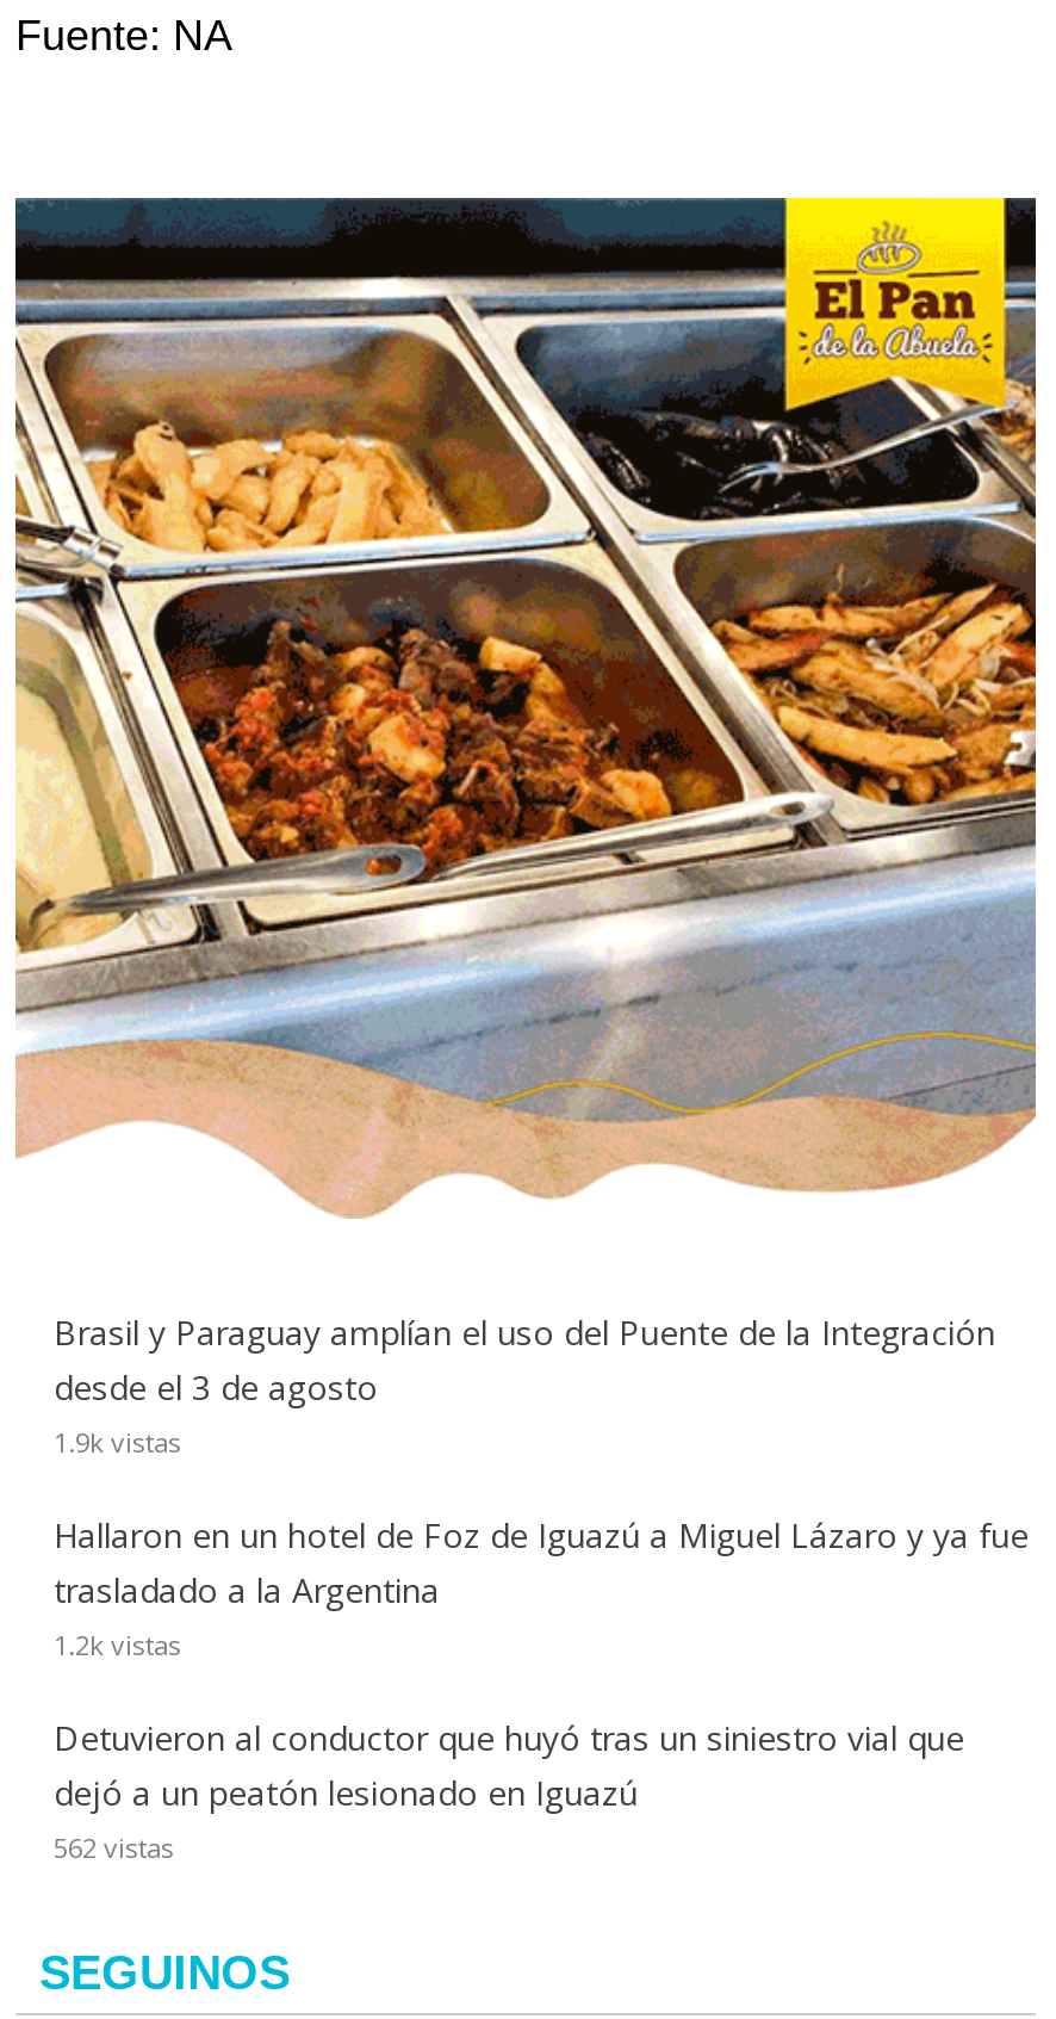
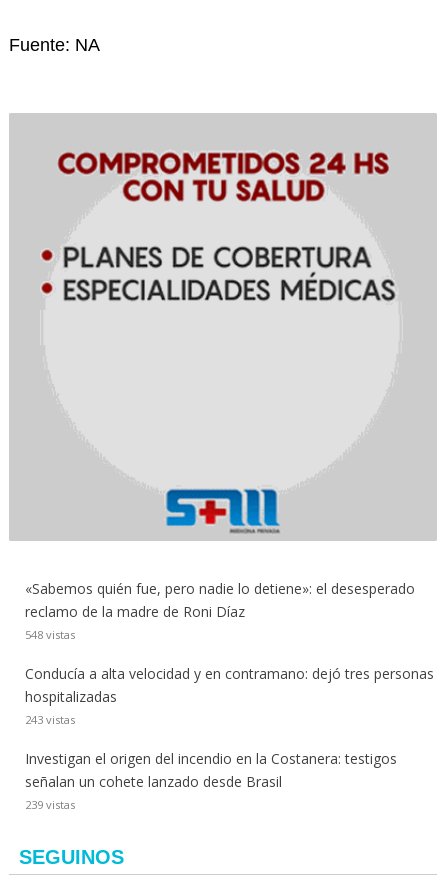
[13,194,1038,1459] [image] | Brasil y Paraguay amplían el uso del Puente de la Integración | desde el 3 de agosto | 1.9k vistas -> [9,113,437,642] [image] | «Sabemos quién fue, pero nadie lo detiene»: el desesperado | reclamo de la madre de Roni Díaz | 548 vistas
[54,1511,1029,1661] Hallaron en un hotel de Foz de Iguazú a Miguel Lázaro y ya fue | trasladado a la Argentina | 1.2k vistas -> [25,664,434,727] Conducía a alta velocidad y en contramano: dejó tres personas | hospitalizadas | 243 vistas
[54,1714,964,1864] Detuvieron al conductor que huyó tras un siniestro vial que | dejó a un peatón lesionado en Iguazú | 562 vistas -> [25,749,397,812] Investigan el origen del incendio en la Costanera: testigos | señalan un cohete lanzado desde Brasil | 239 vistas

